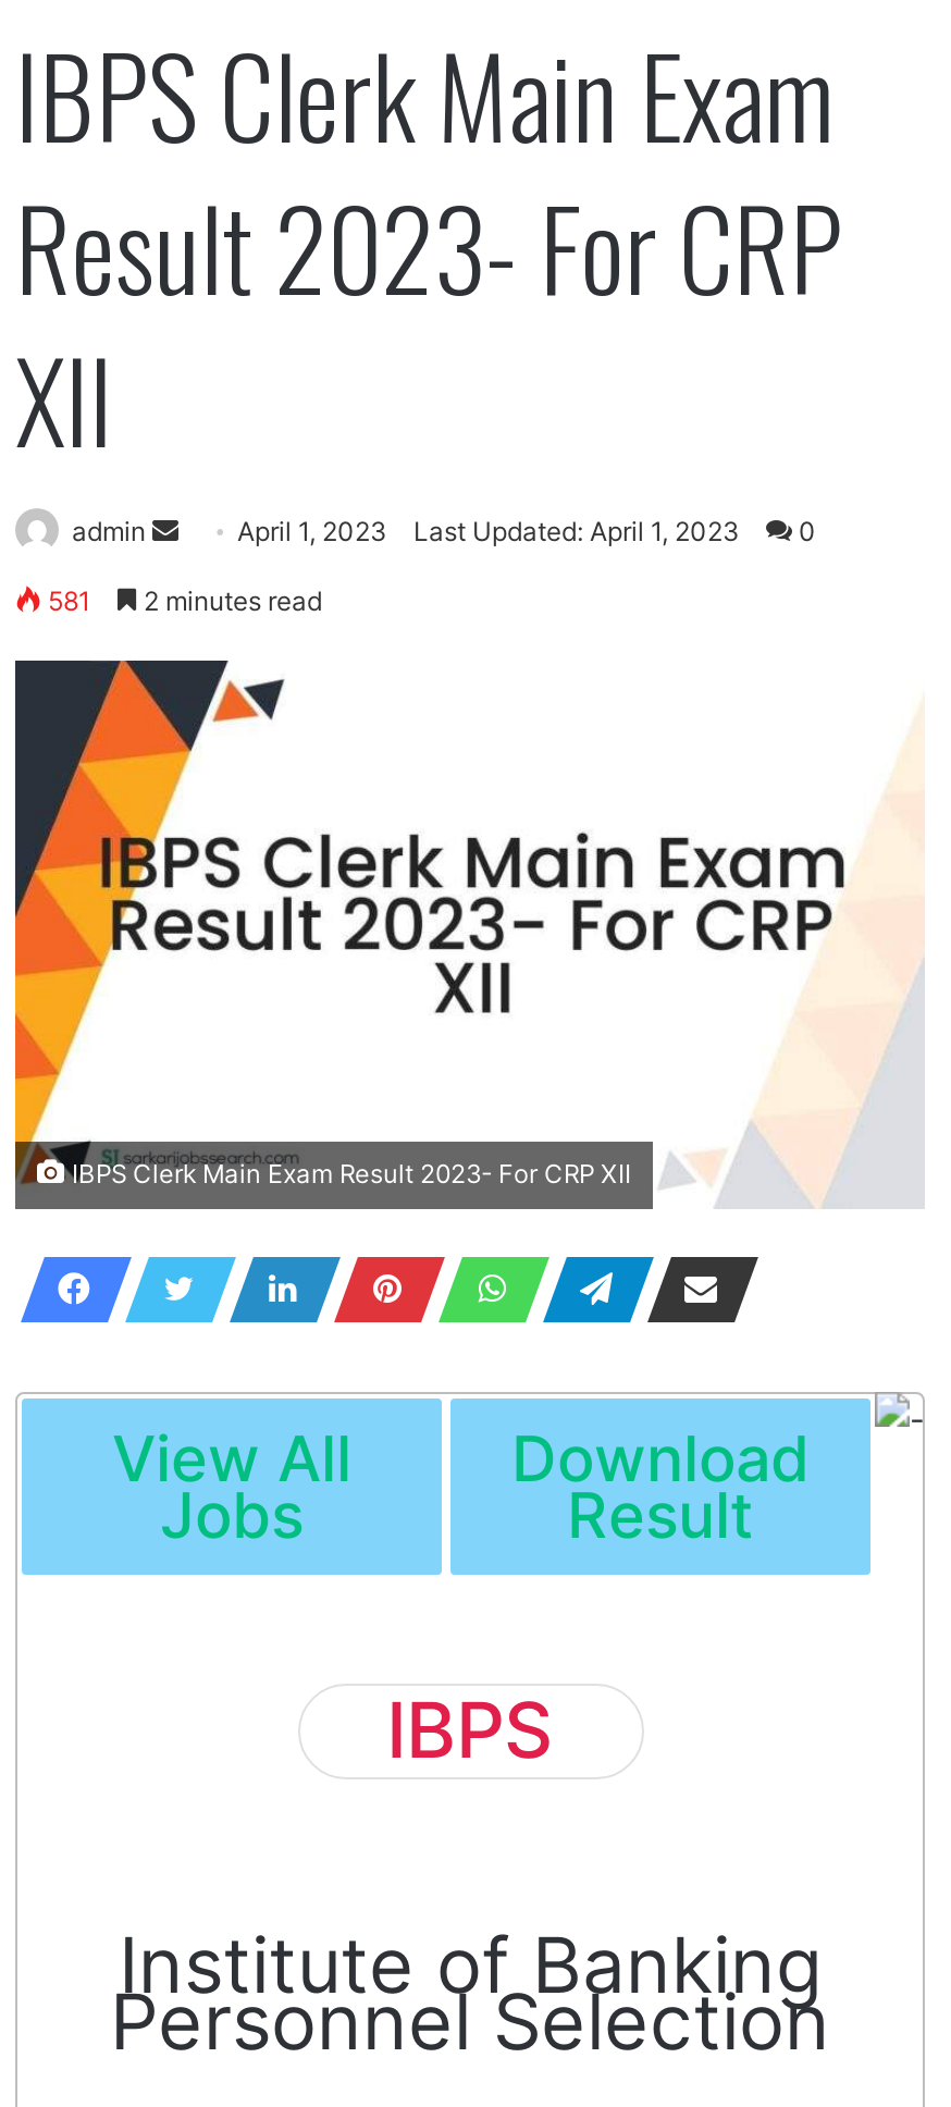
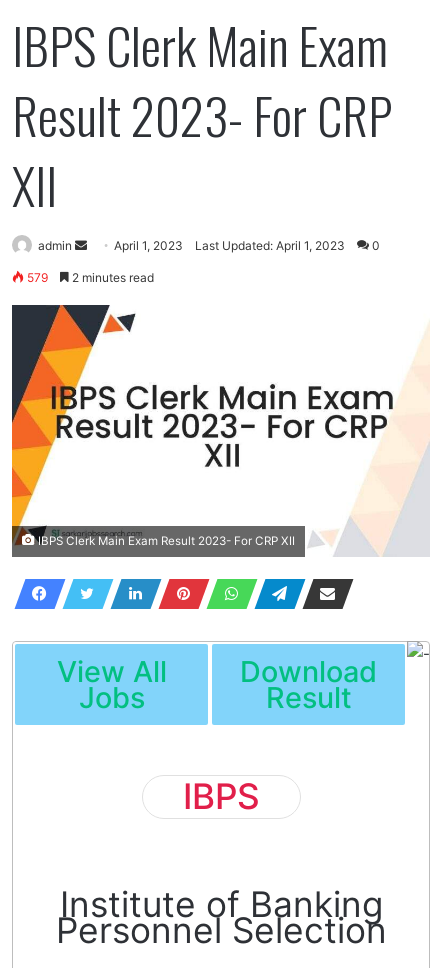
[41,585,322,618] 581 2 minutes read -> [24,270,154,285] 579 2 minutes read

